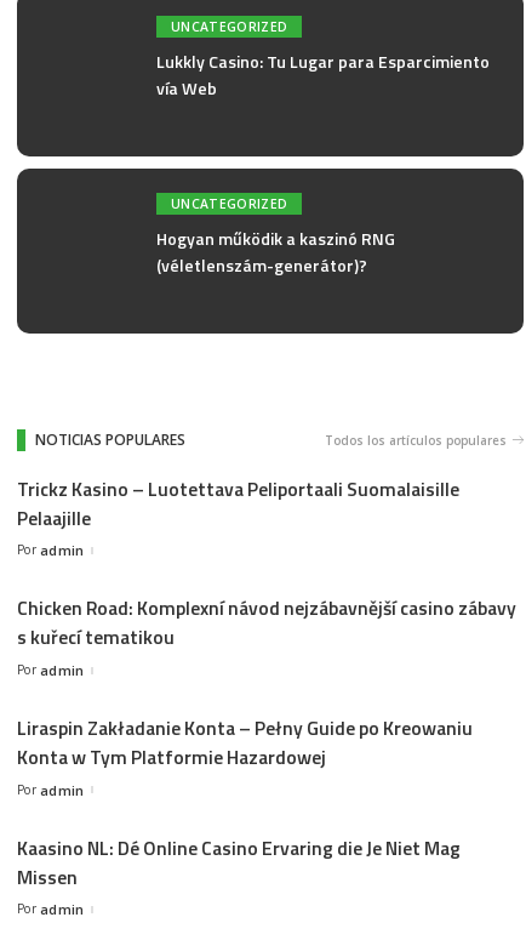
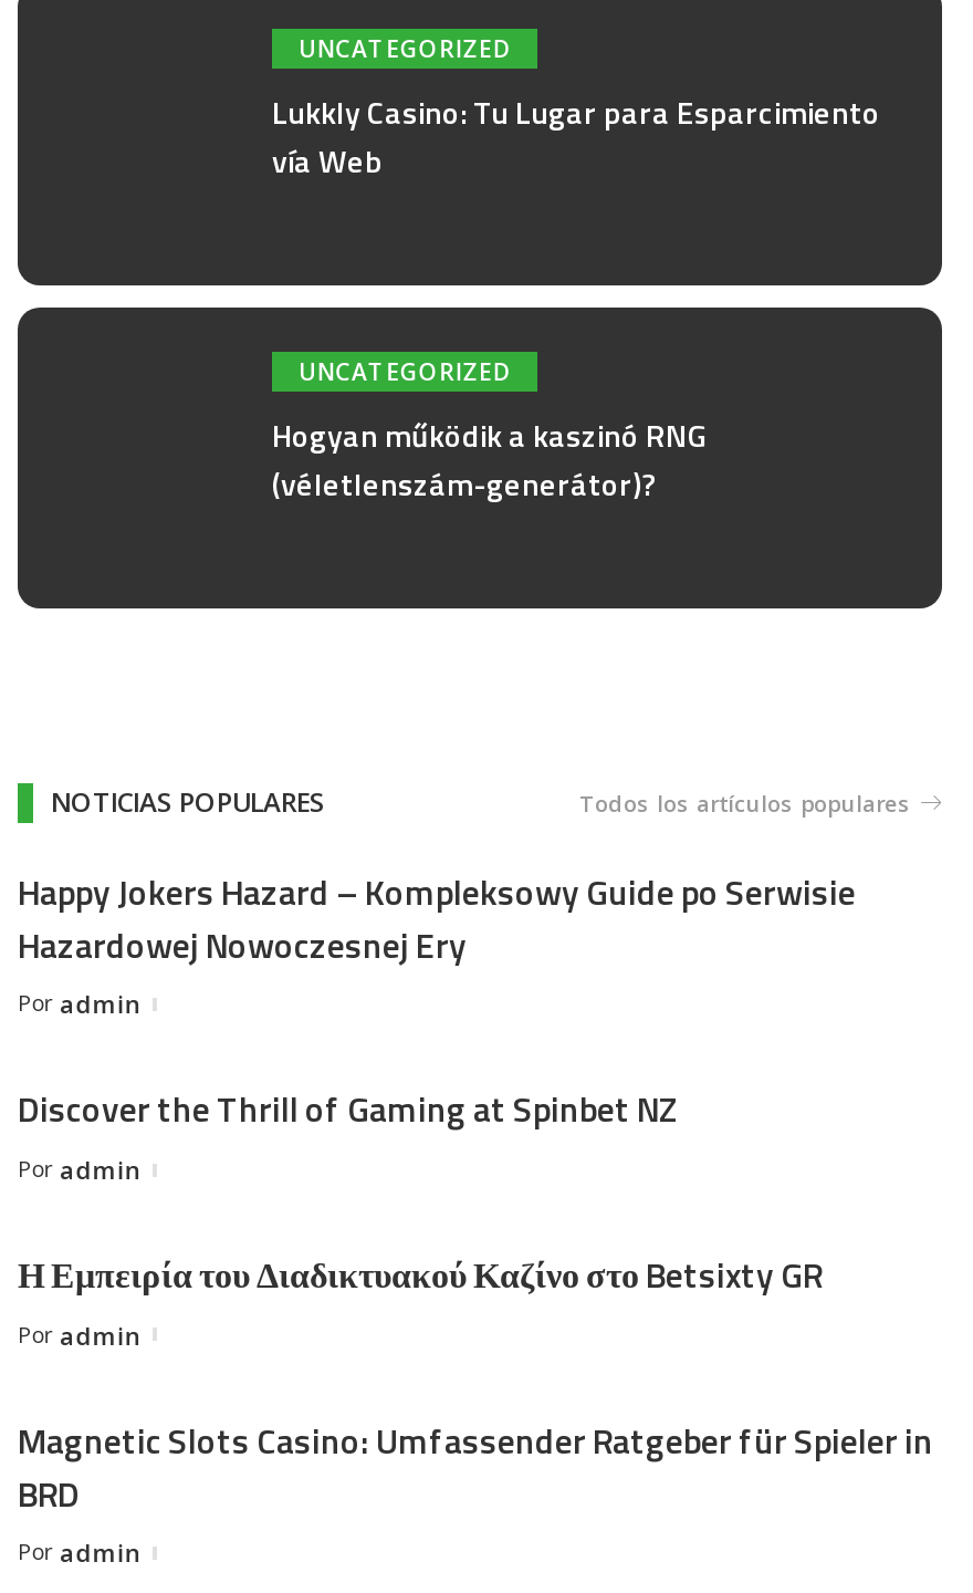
[17,474,459,532] Trickz Kasino – Luotettava Peliportaali Suomalaisille | Pelaajille -> [18,864,856,970] Happy Jokers Hazard – Kompleksowy Guide po Serwisie | Hazardowej Nowoczesnej Ery
[17,593,516,652] Chicken Road: Komplexní návod nejzábavnější casino zábavy | s kuřecí tematikou -> [18,1083,679,1136] Discover the Thrill of Gaming at Spinbet NZ
[17,713,473,771] Liraspin Zakładanie Konta – Pełny Guide po Kreowaniu | Konta w Tym Platformie Hazardowej -> [18,1248,823,1301] Η Εμπειρία του Διαδικτυακού Καζίνο στο Betsixty GR
[17,833,461,891] Kaasino NL: Dé Online Casino Ervaring die Je Niet Mag | Missen -> [18,1413,933,1519] Magnetic Slots Casino: Umfassender Ratgeber für Spieler in | BRD

